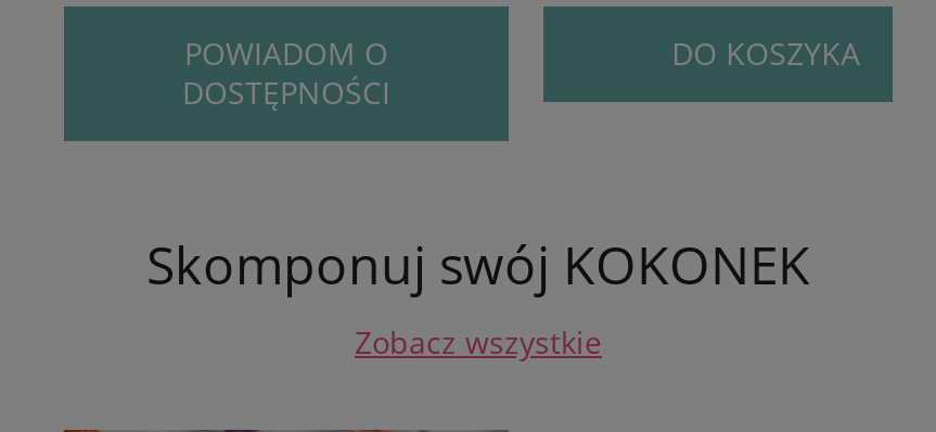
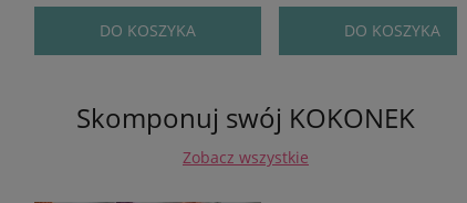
[182,33,390,114] POWIADOM O | DOSTĘPNOŚCI -> [100,20,196,41] DO KOSZYKA

